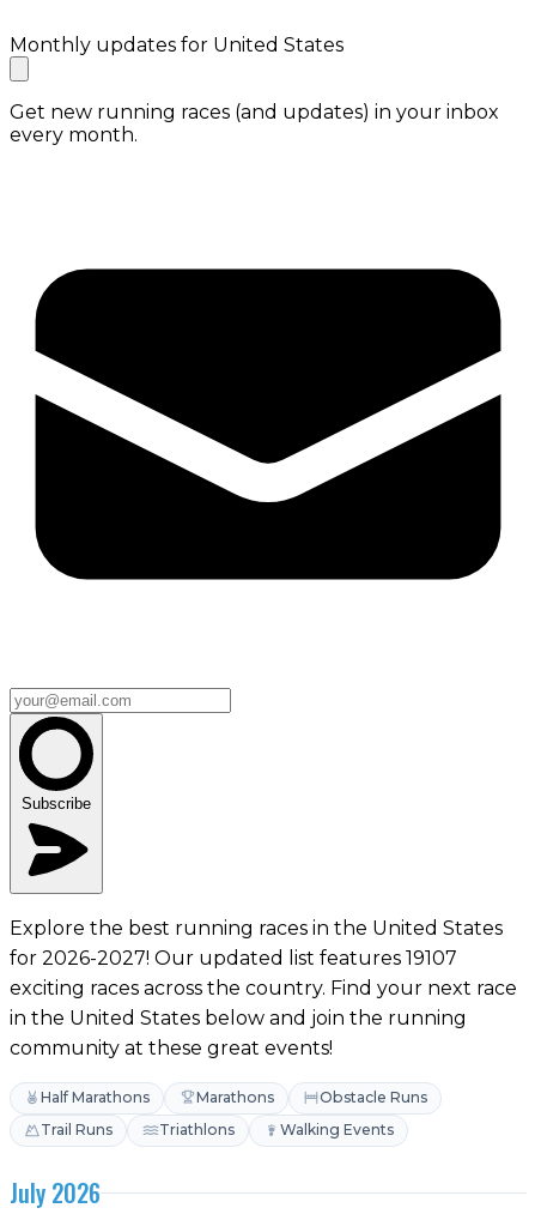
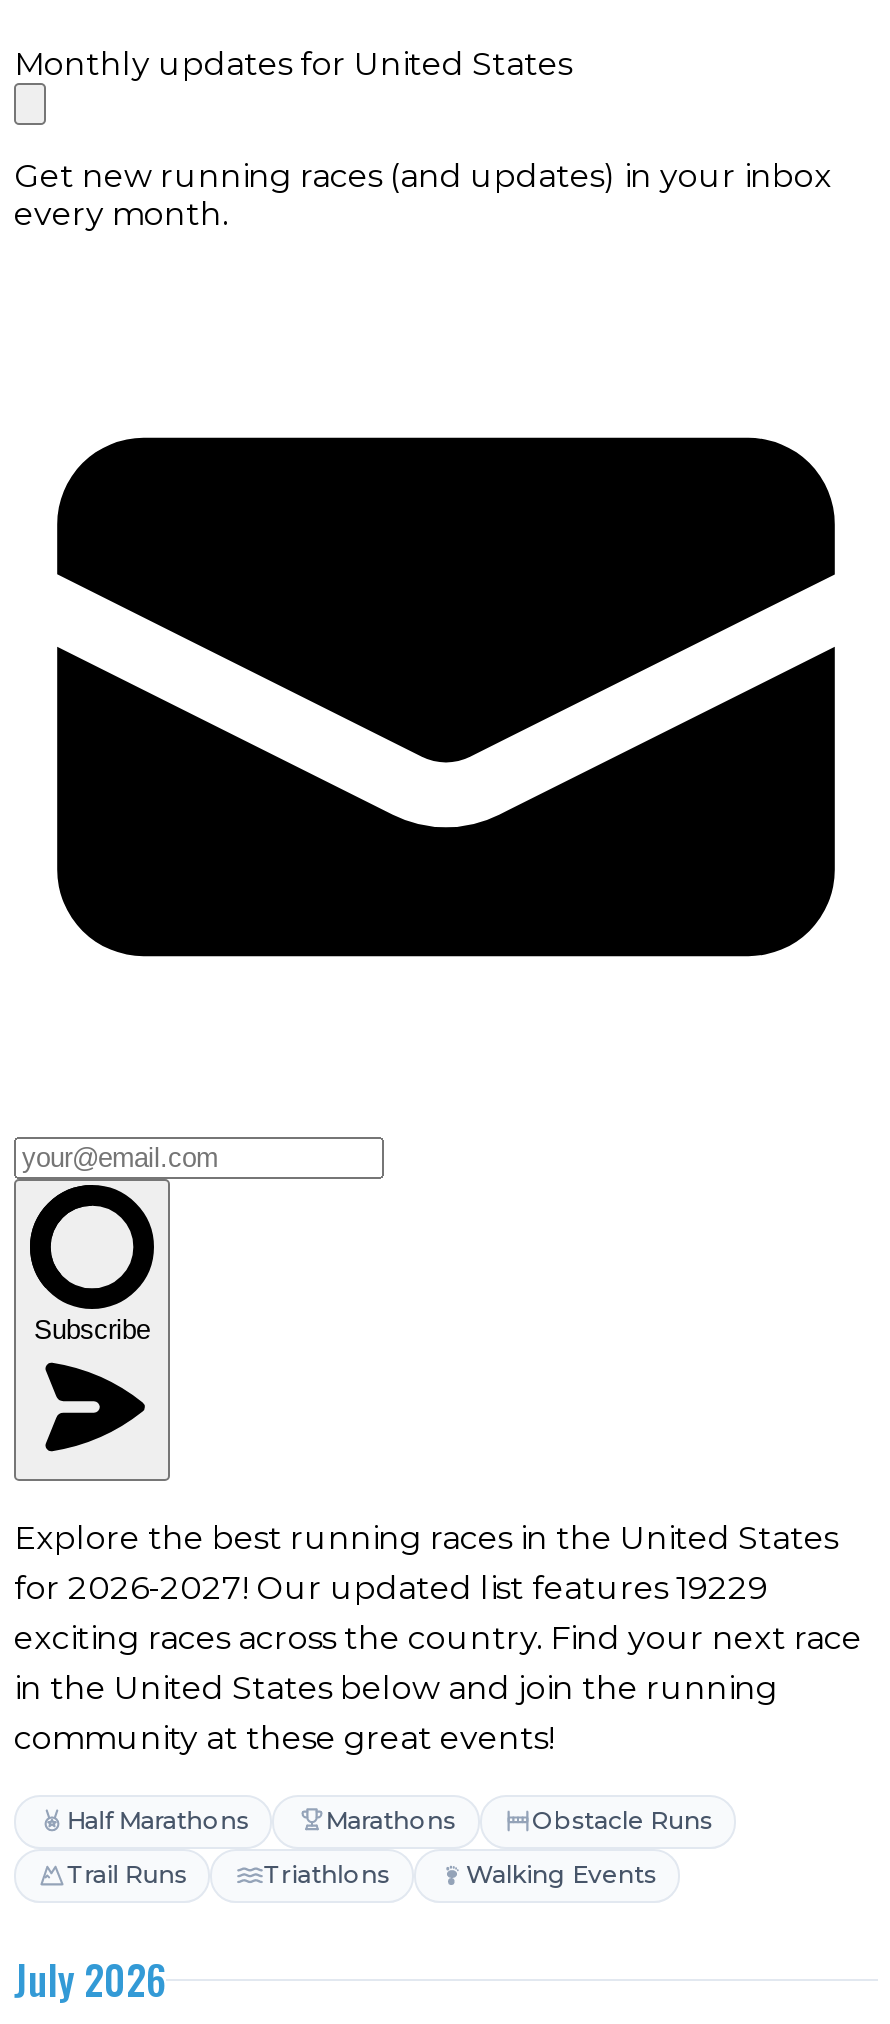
[10,946,457,969] for 2026-2027! Our updated list features 19107 -> [14,1568,768,1606] for 2026-2027! Our updated list features 19229

